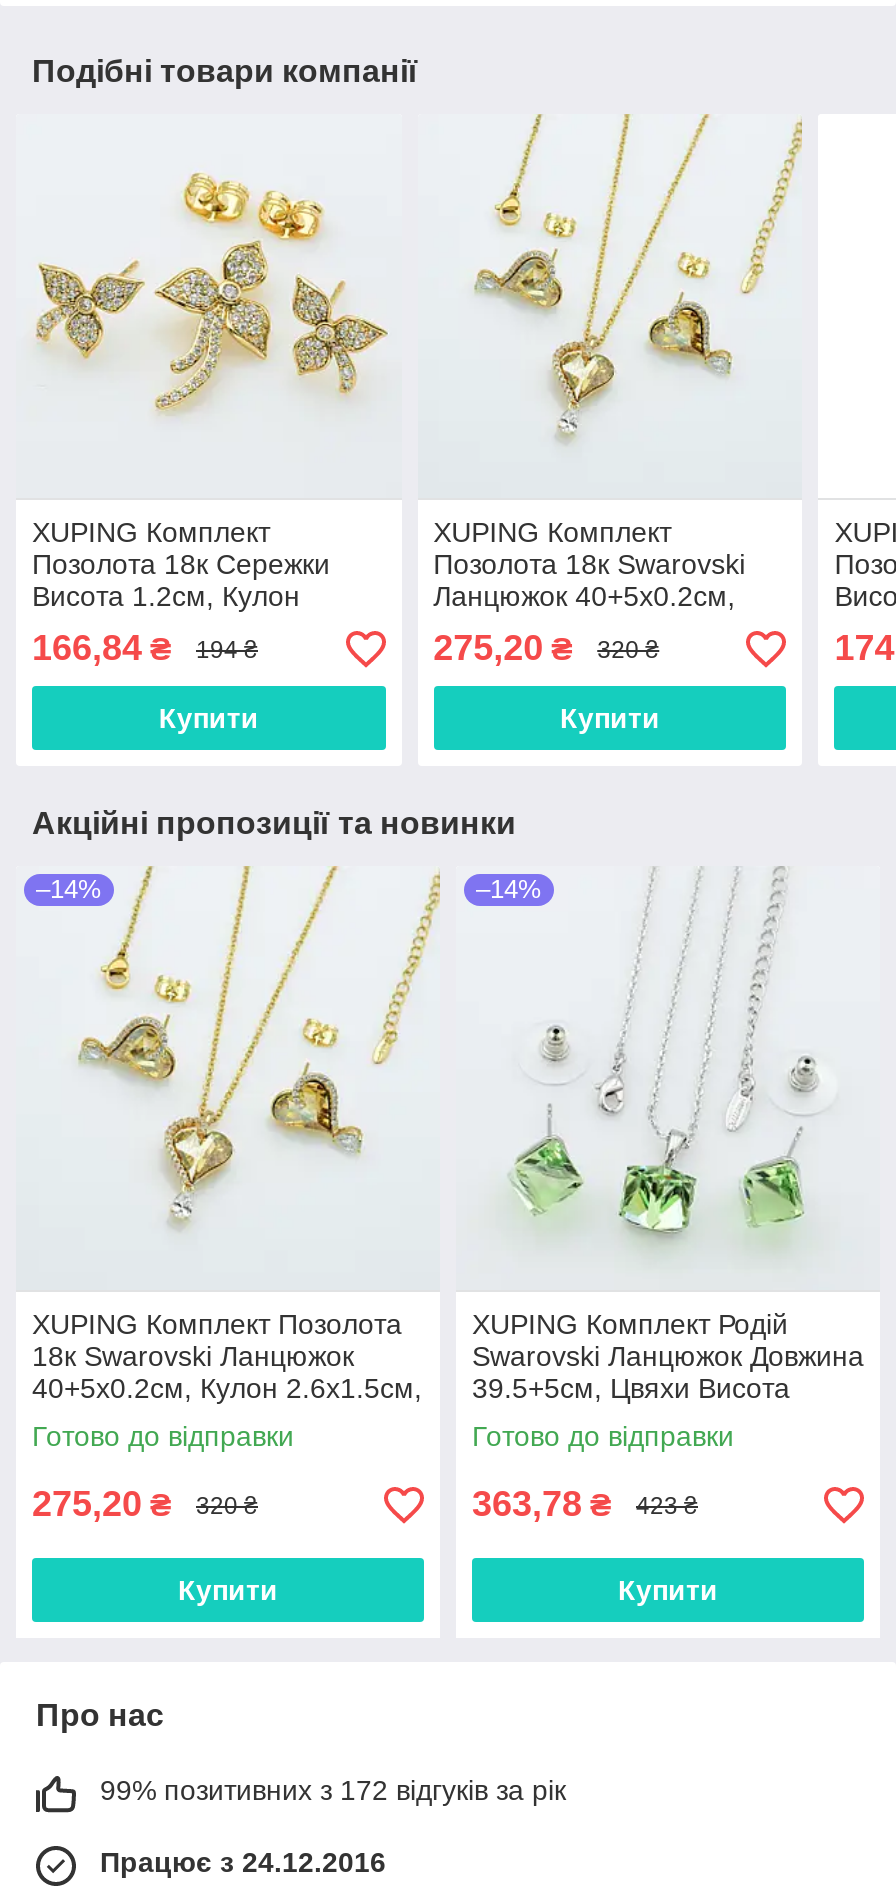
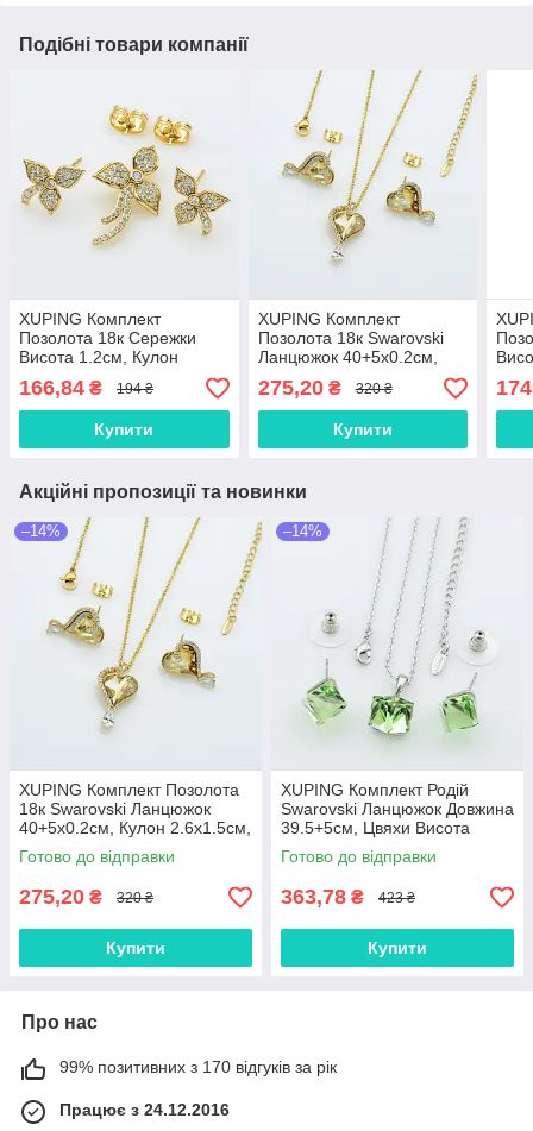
[100,1775,566,1807] 99% позитивних з 172 відгуків за рік -> [59,1058,337,1077] 99% позитивних з 170 відгуків за рік

